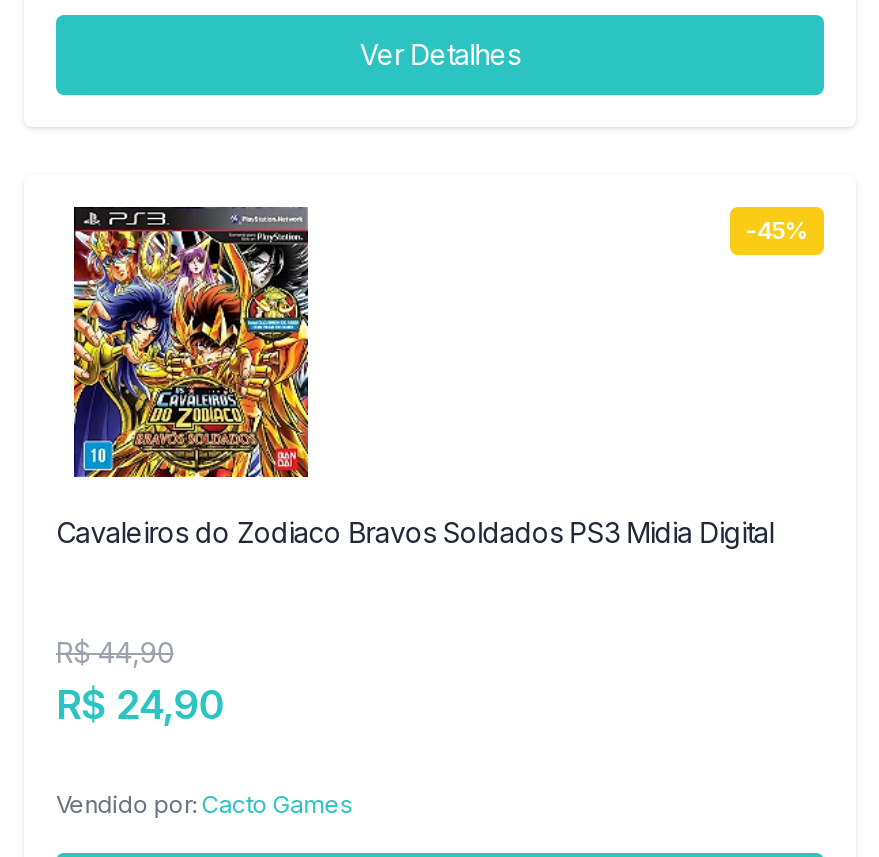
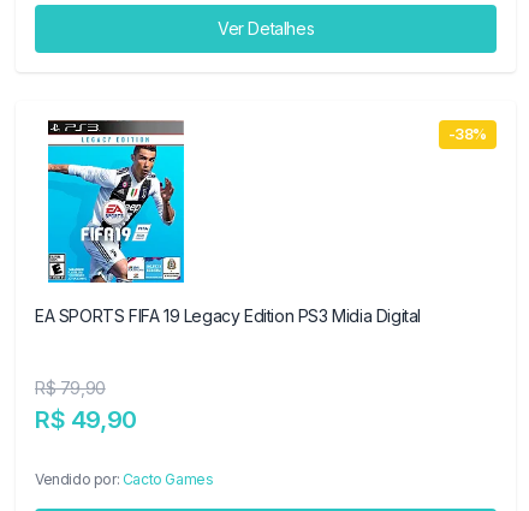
[56,207,774,549] [image] | Cavaleiros do Zodiaco Bravos Soldados PS3 Midia Digital -> [35,120,421,326] [image] | EA SPORTS FIFA 19 Legacy Edition PS3 Midia Digital
[745,215,808,245] -45% -> [448,125,487,143] -38%
[56,635,224,729] R$ 44,90 | R$ 24,90 -> [35,378,137,434] R$ 79,90 | R$ 49,90

